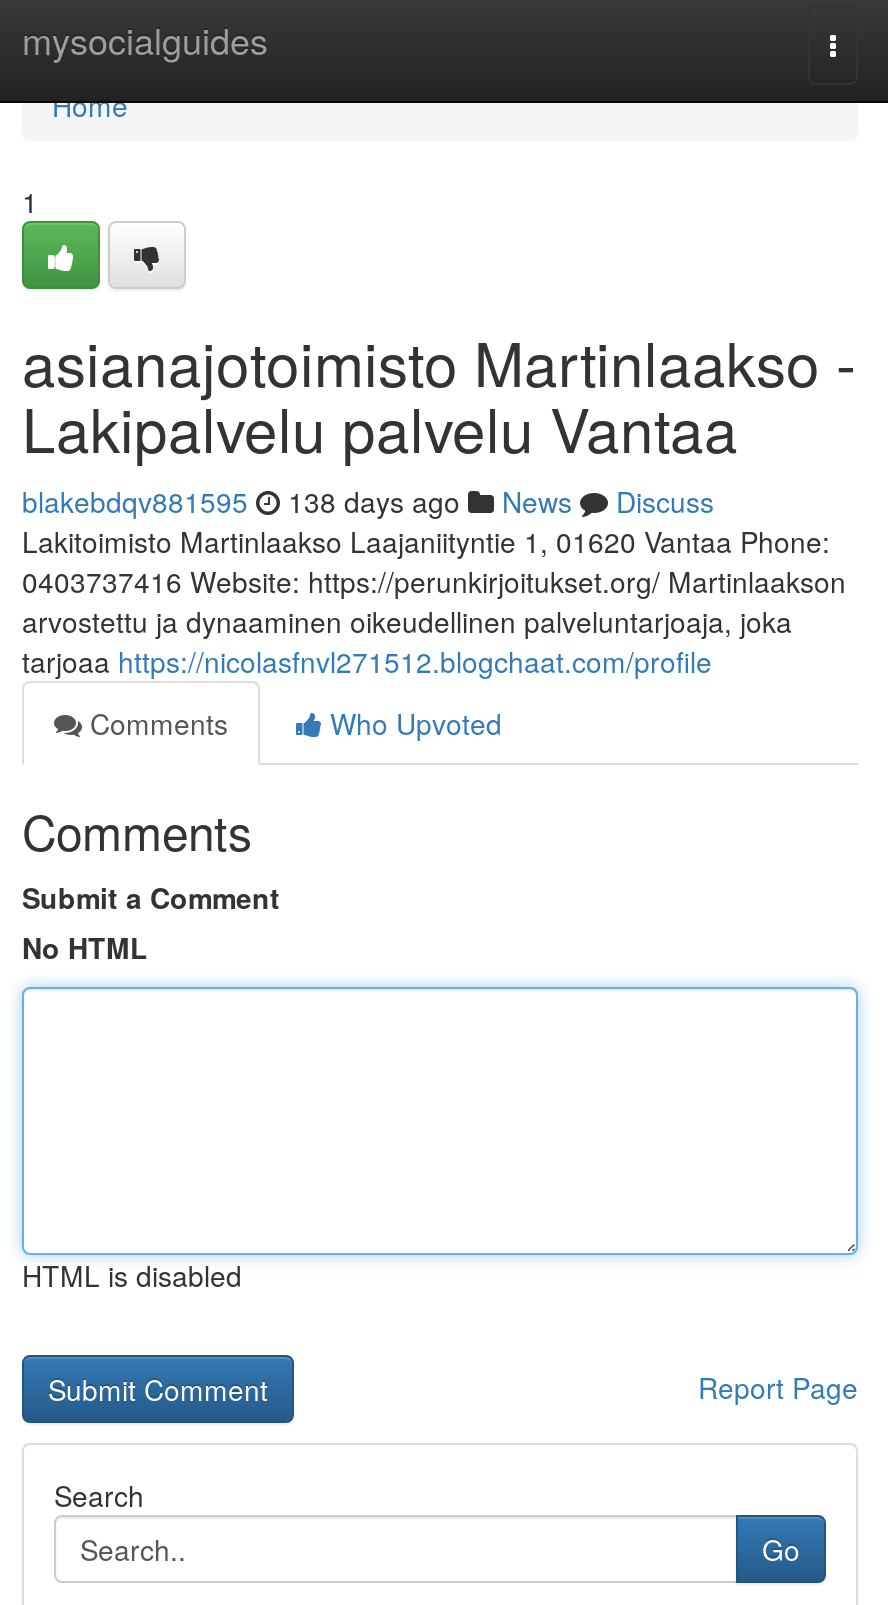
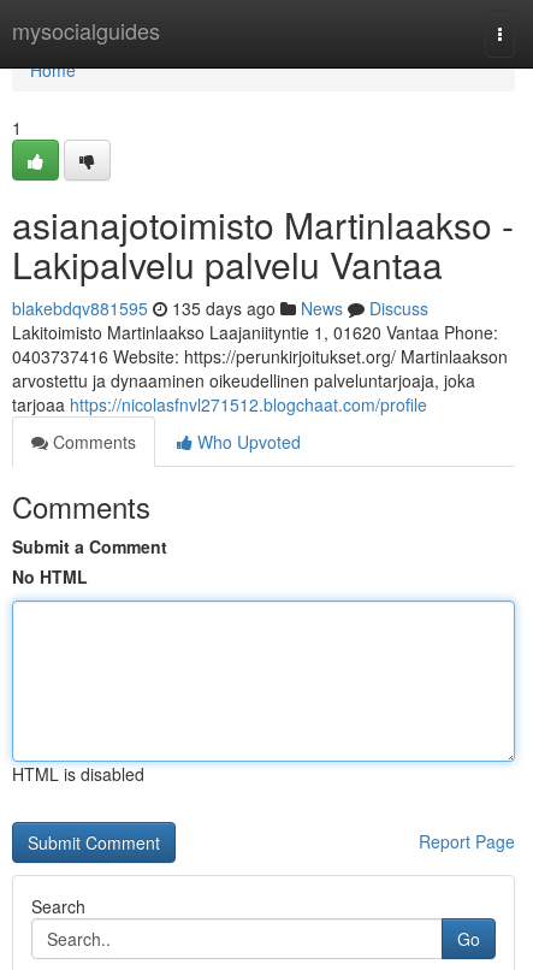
[22,481,714,521] blakebdqv881595 138 days ago News Discuss -> [12,296,428,320] blakebdqv881595 135 days ago News Discuss

